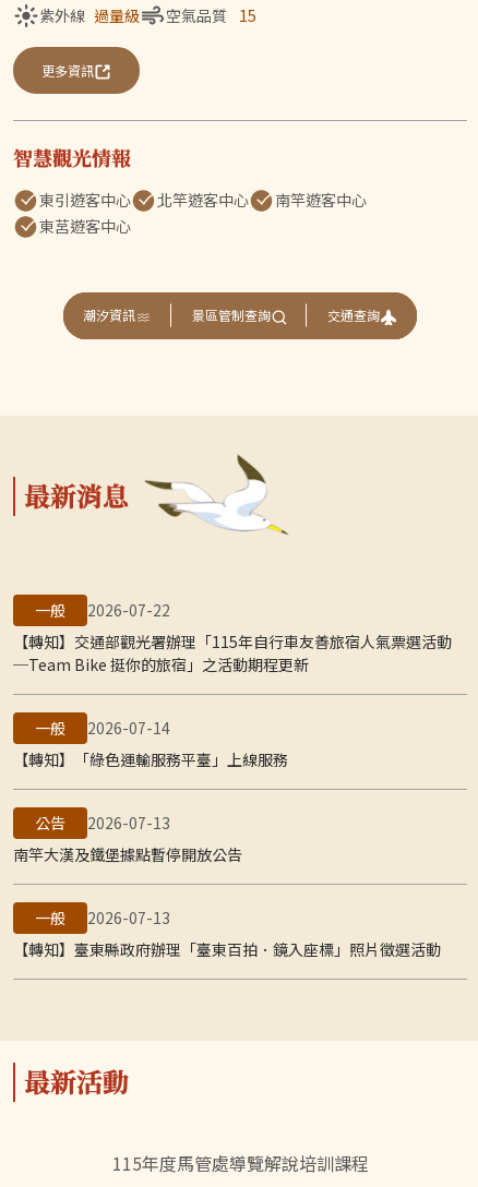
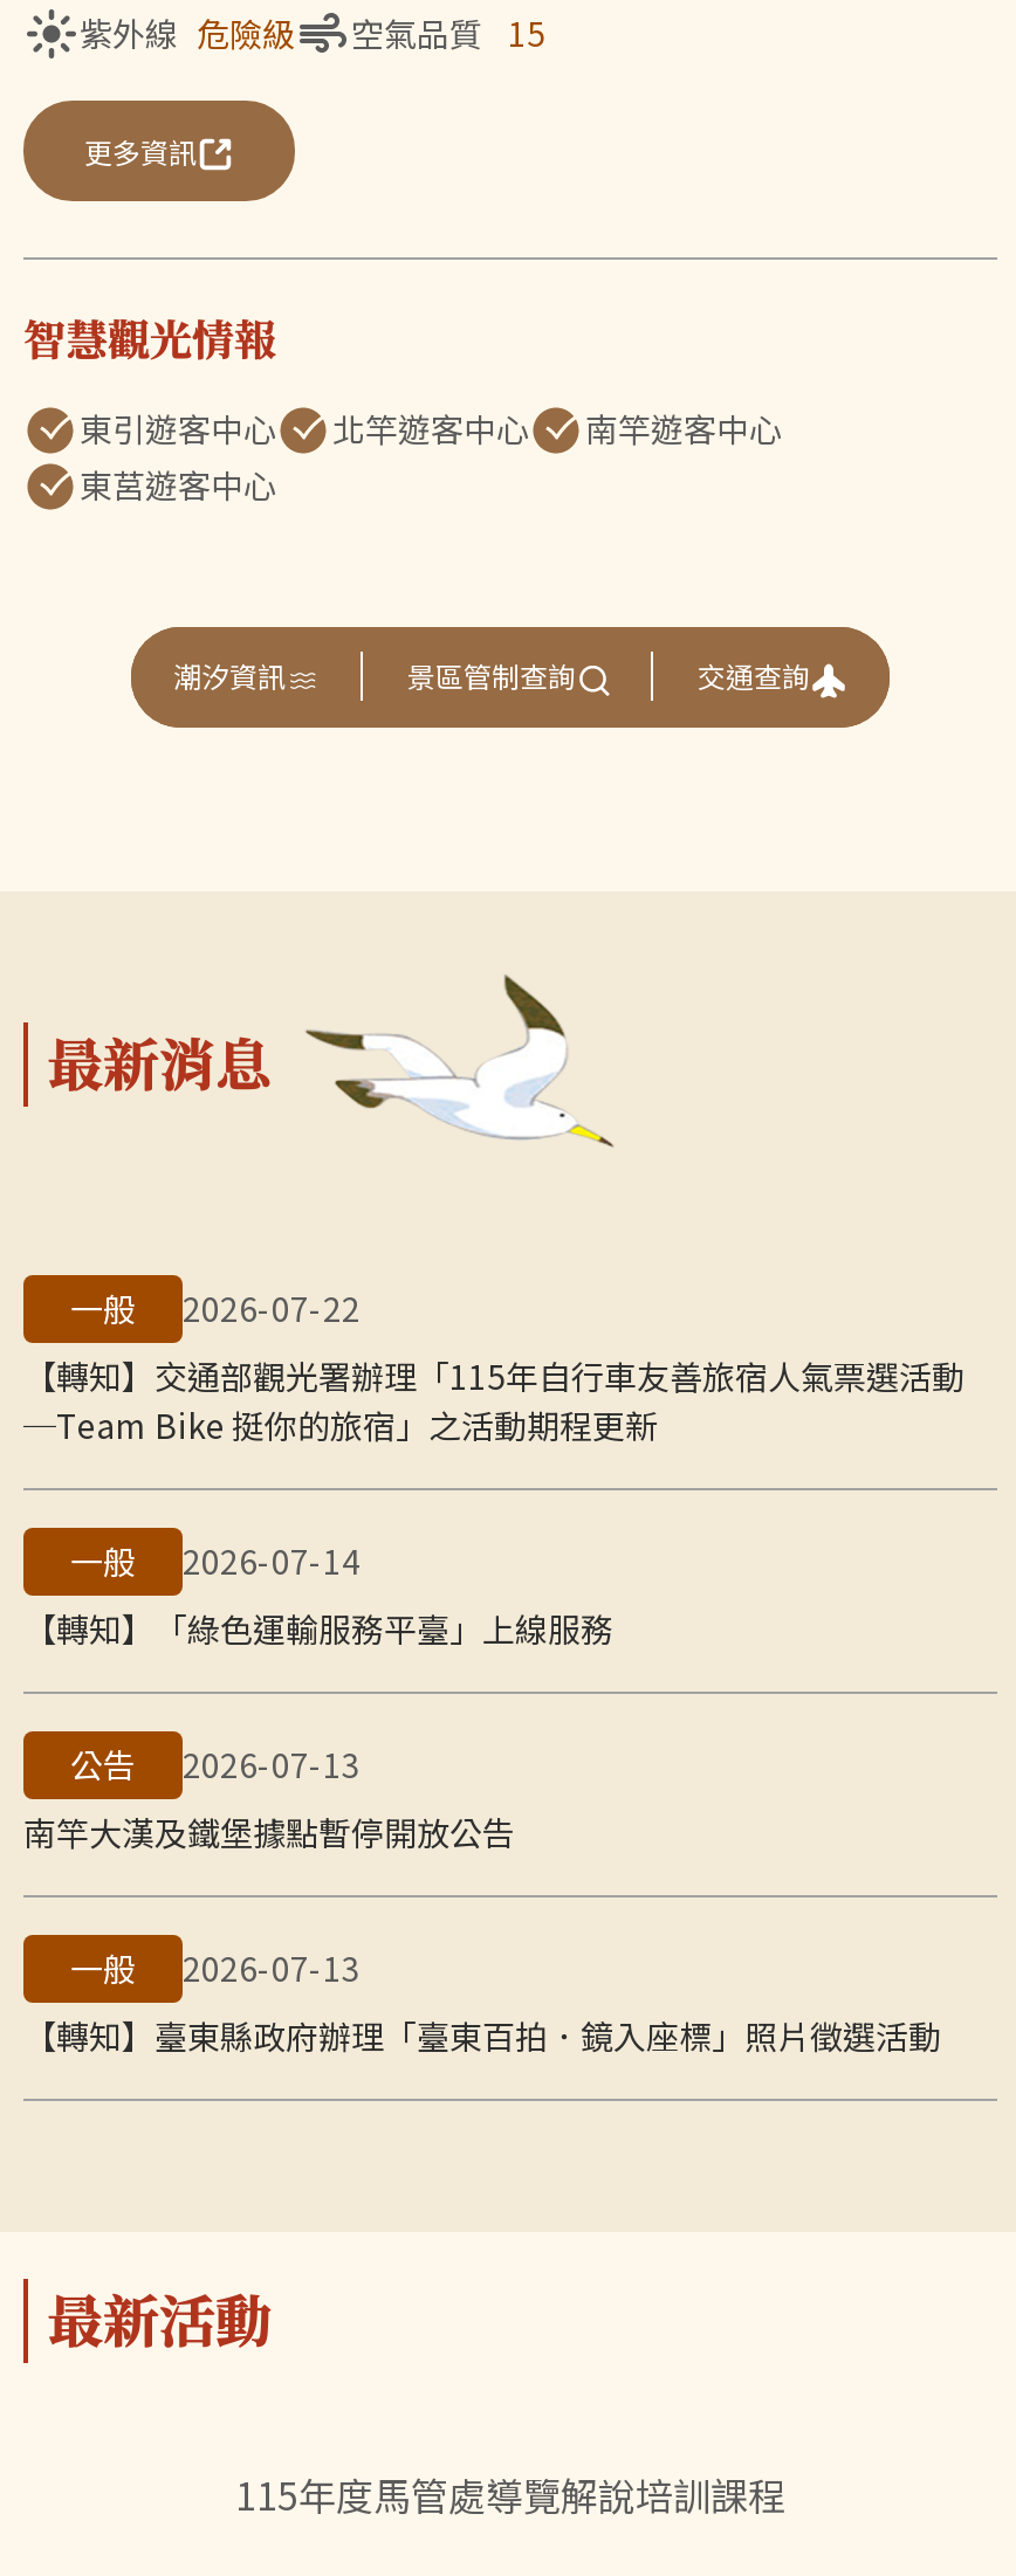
[39,5,140,26] 紫外線 過量級 -> [80,10,295,57] 紫外線 危險級

